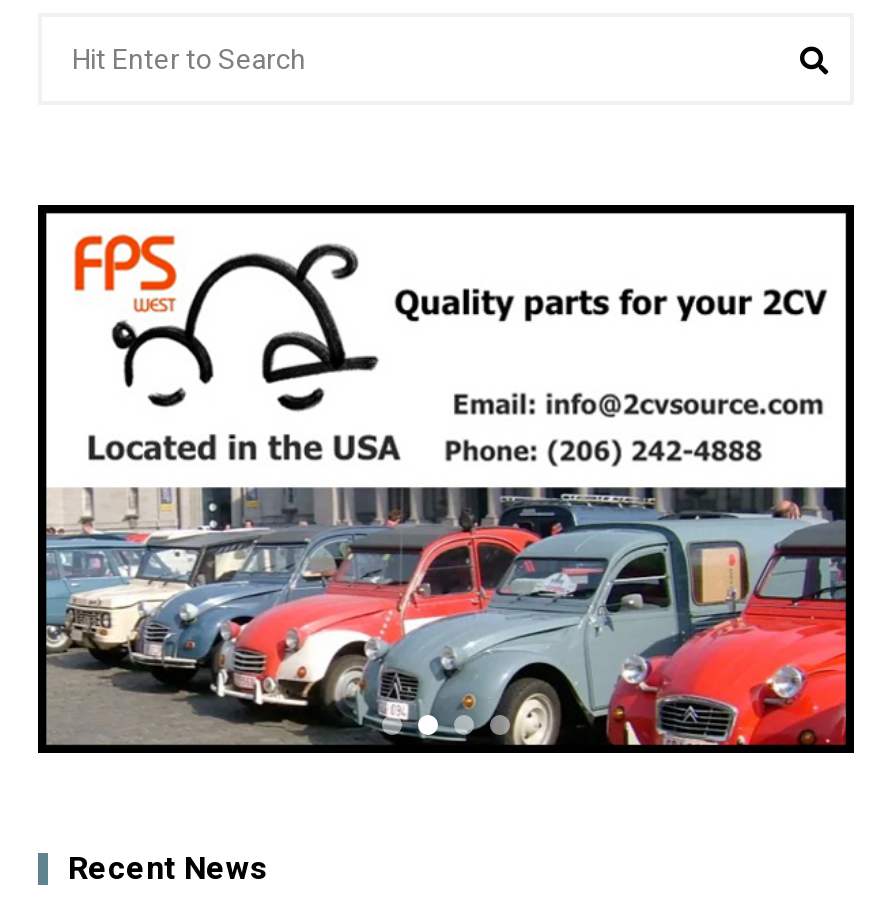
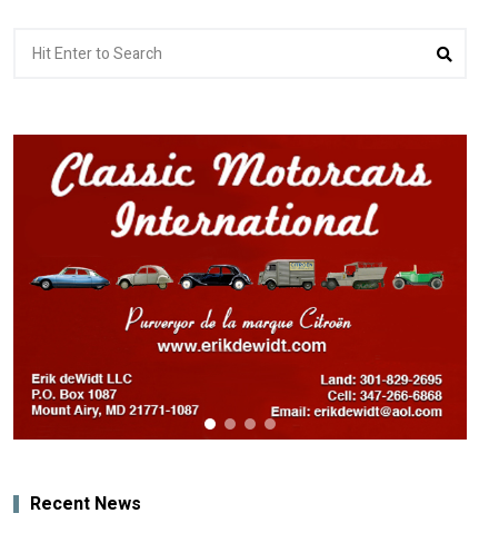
[36,203,856,755] [image] -> [12,134,468,441] [image]

